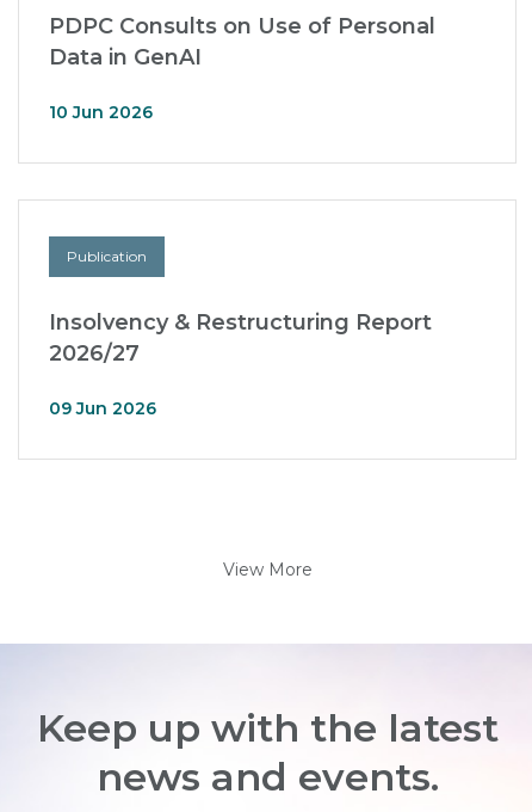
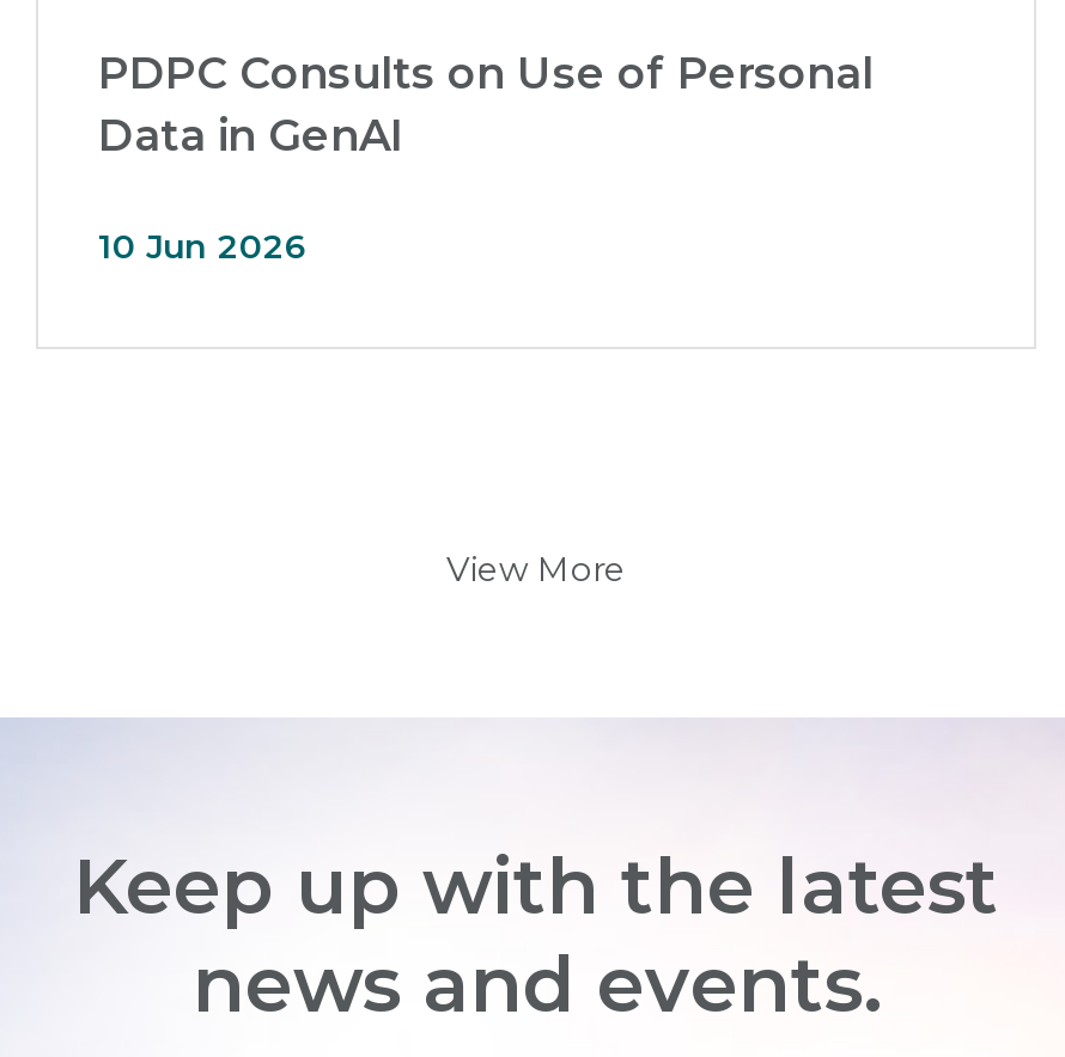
[49,247,432,419] Publication | Insolvency & Restructuring Report | 2026/27 | 09 Jun 2026 -> none

